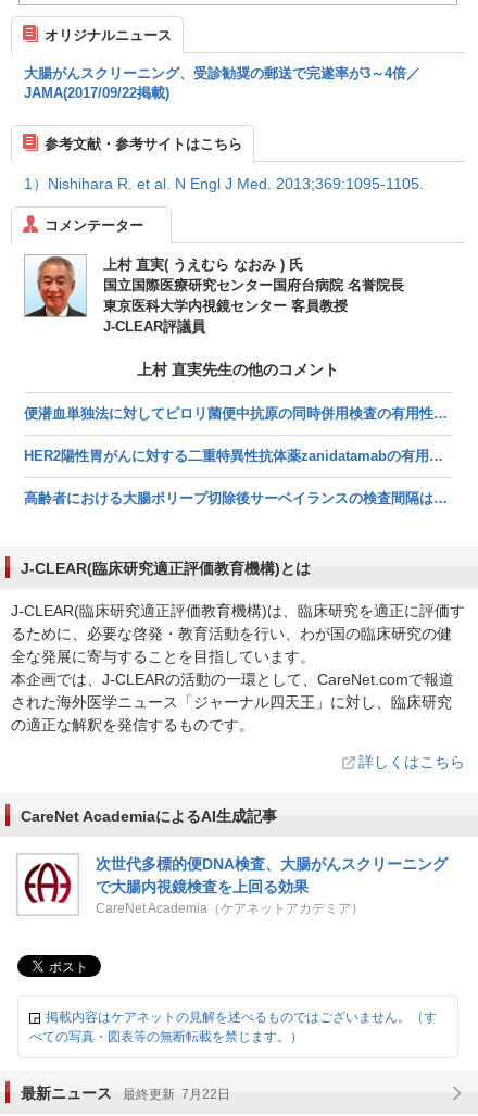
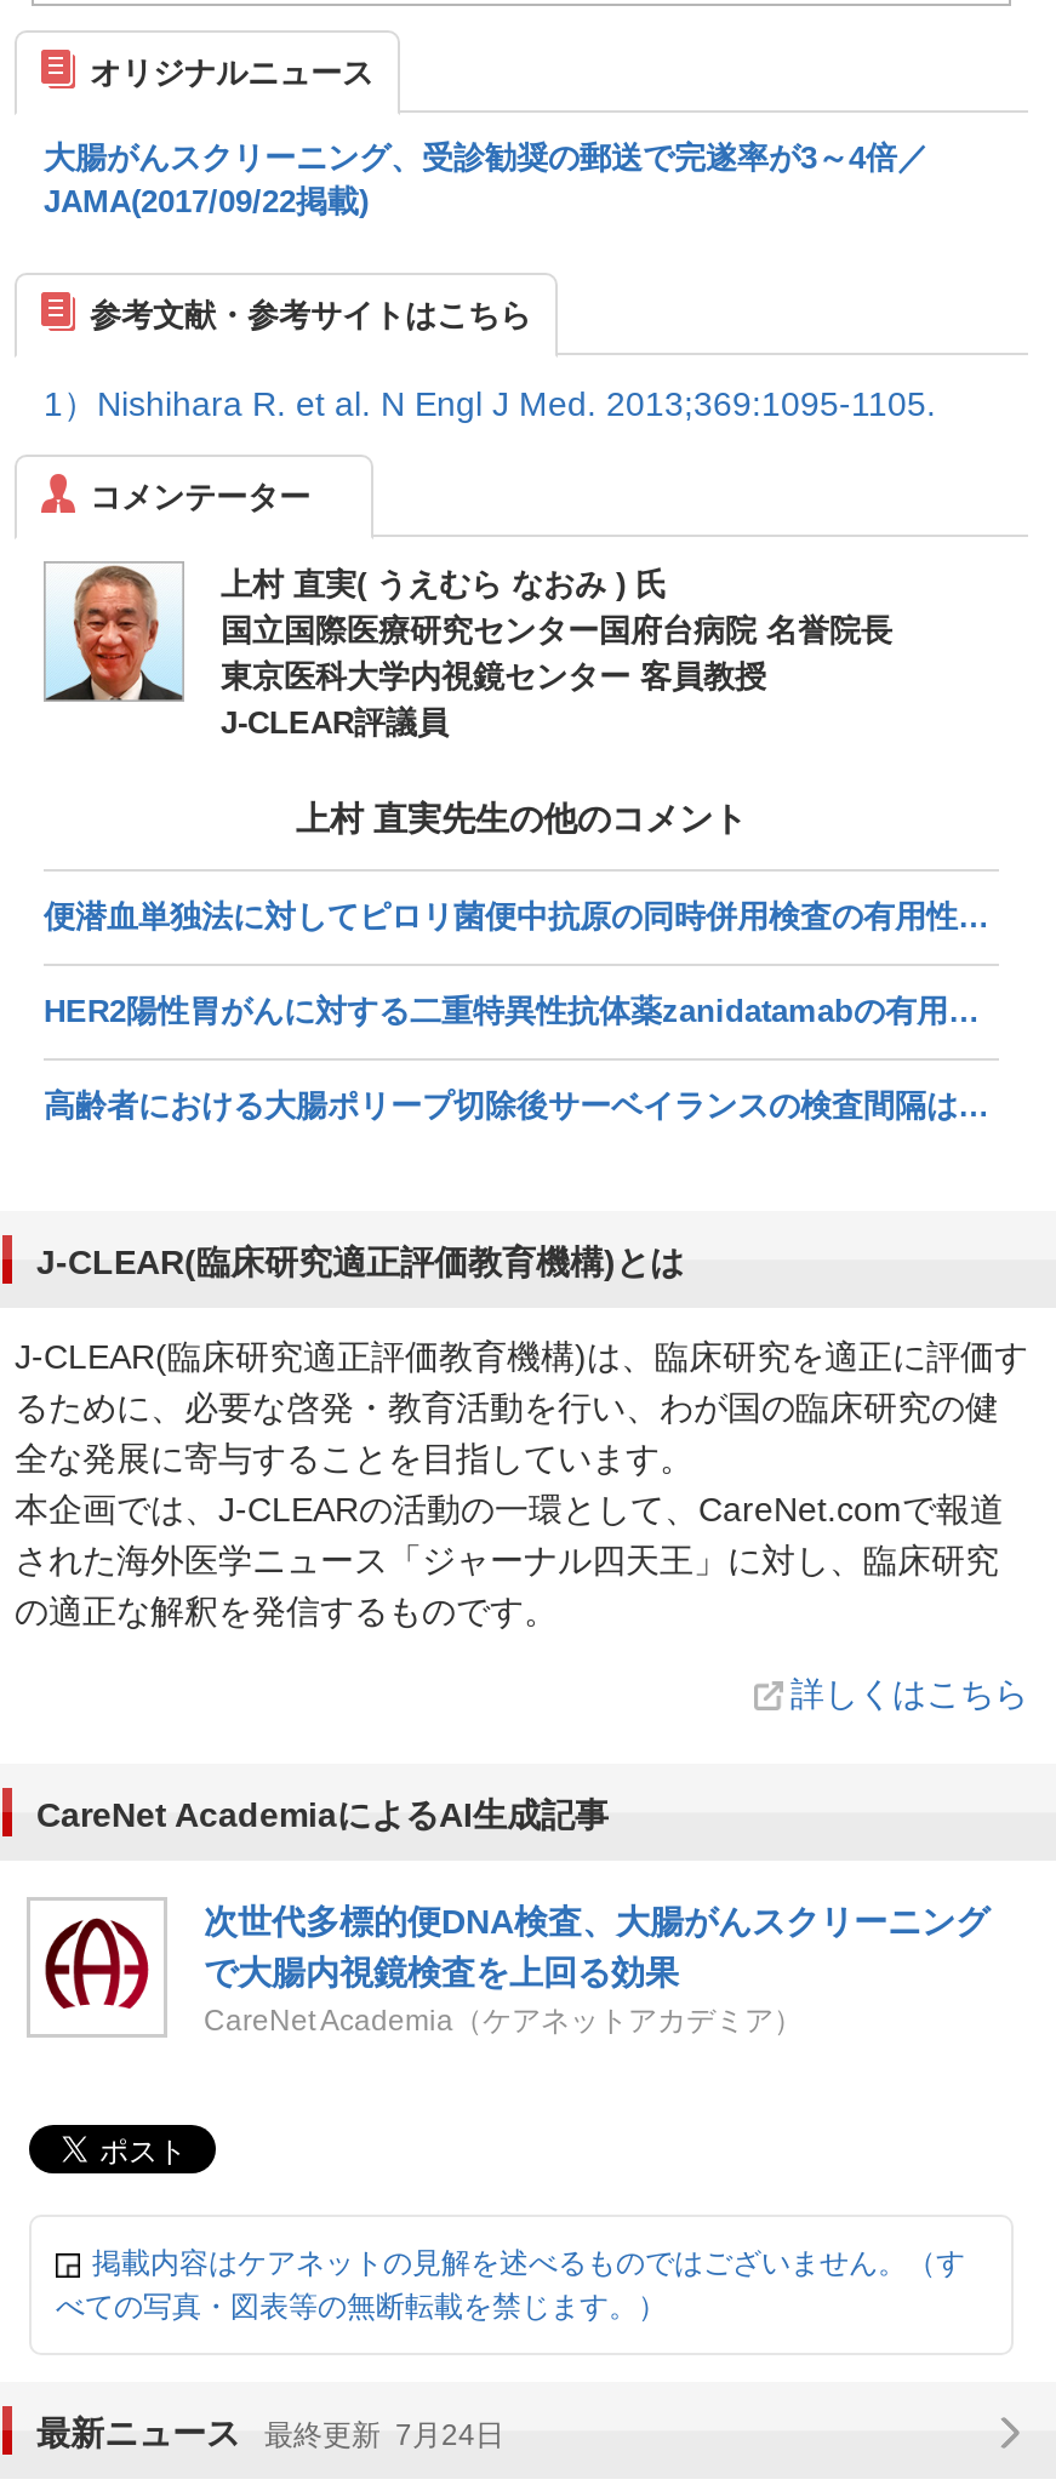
[123,1087,230,1102] 最終更新 7月22日 -> [264,2419,504,2453] 最終更新 7月24日

